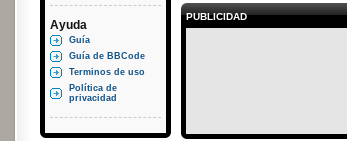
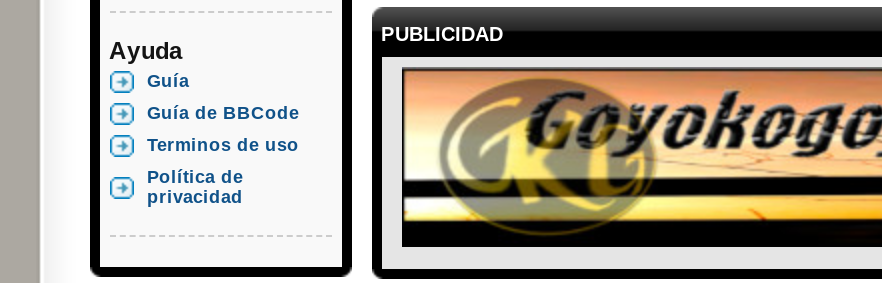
none -> [400,65,876,249] [image]

